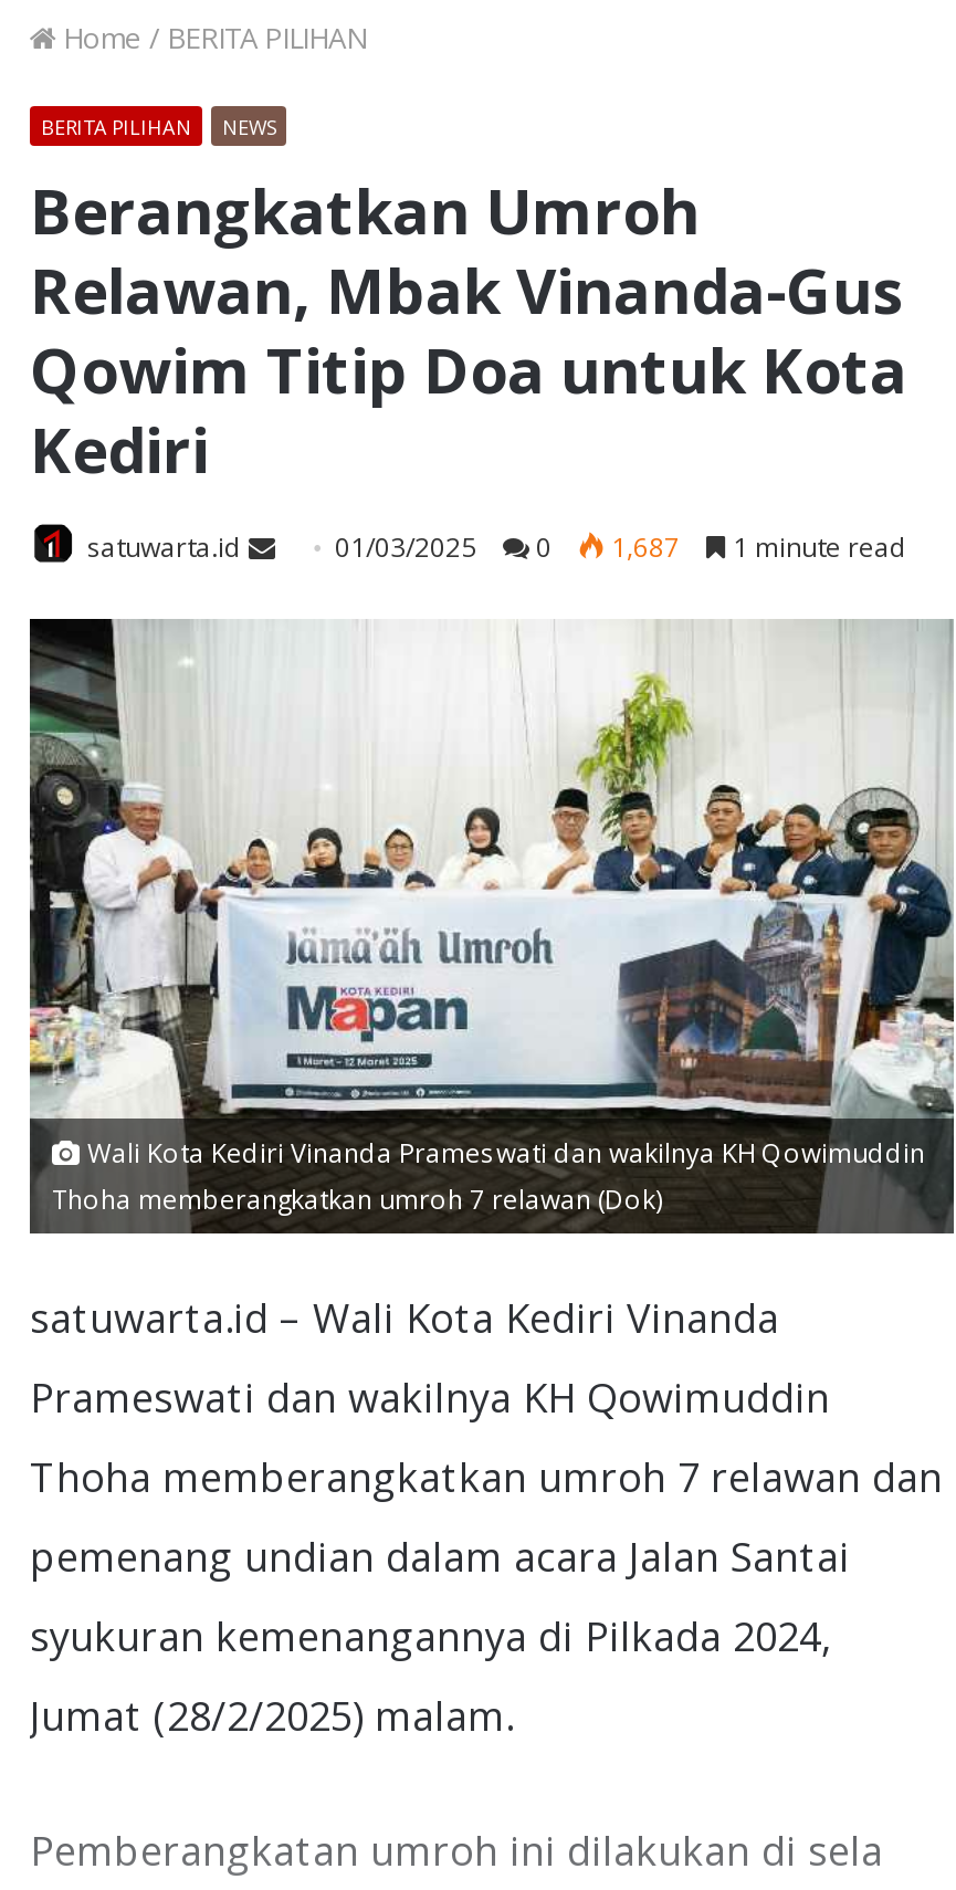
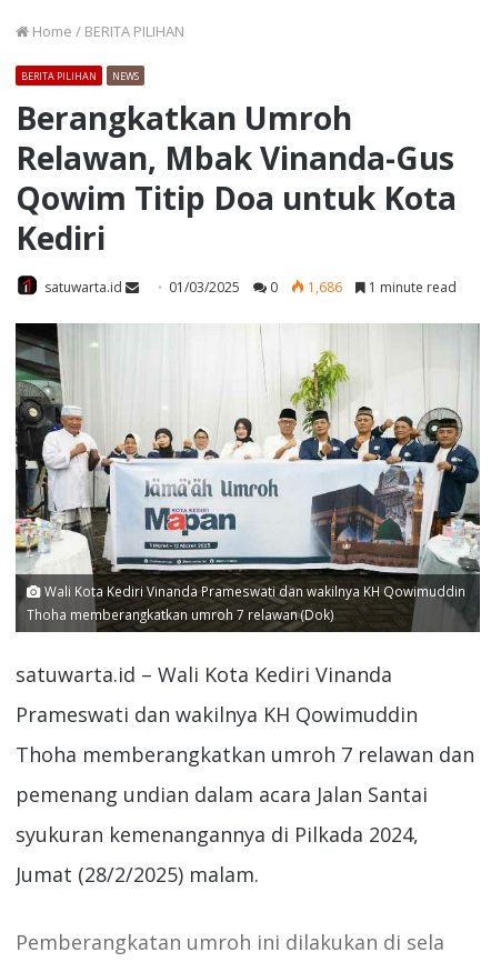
[605,527,680,565] 1,687 -> [304,277,342,296] 1,686

